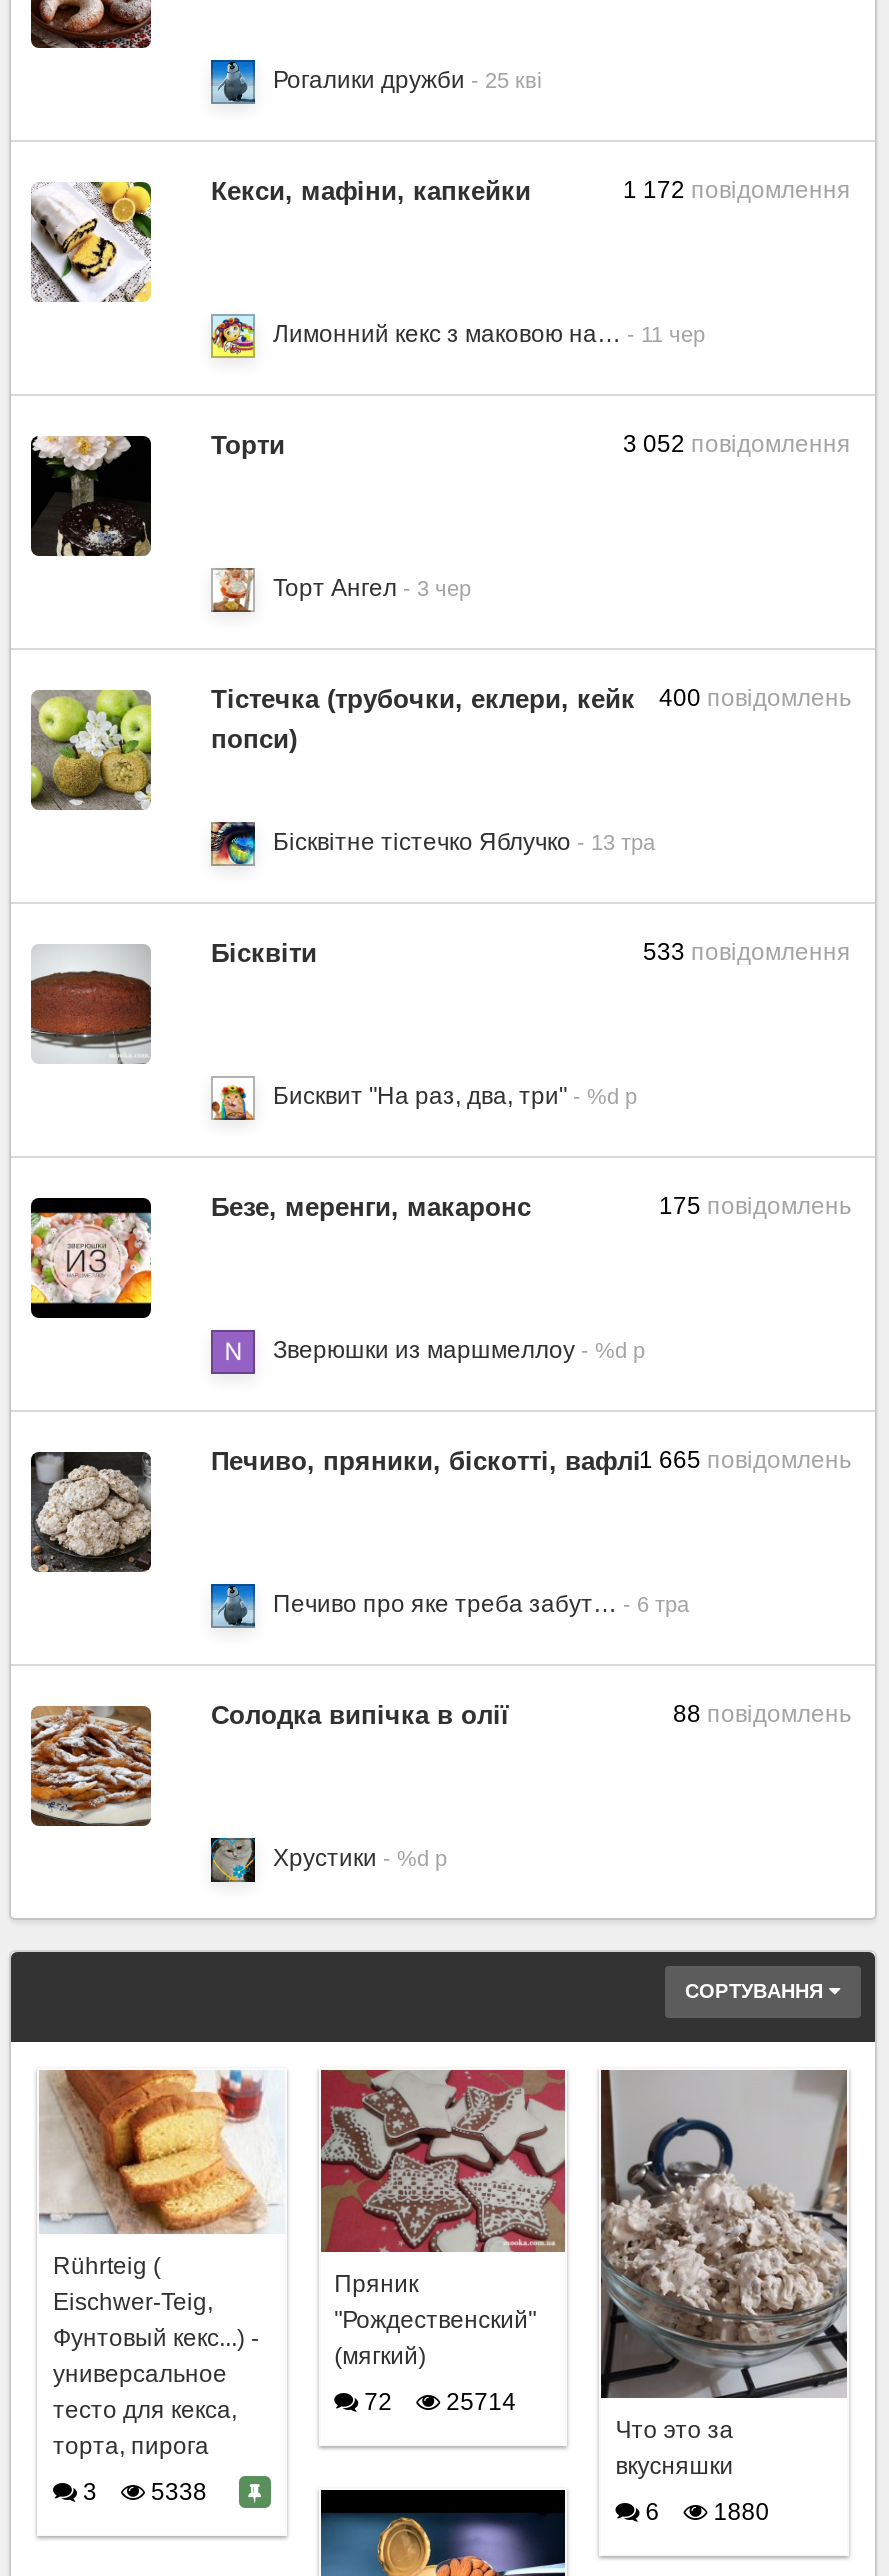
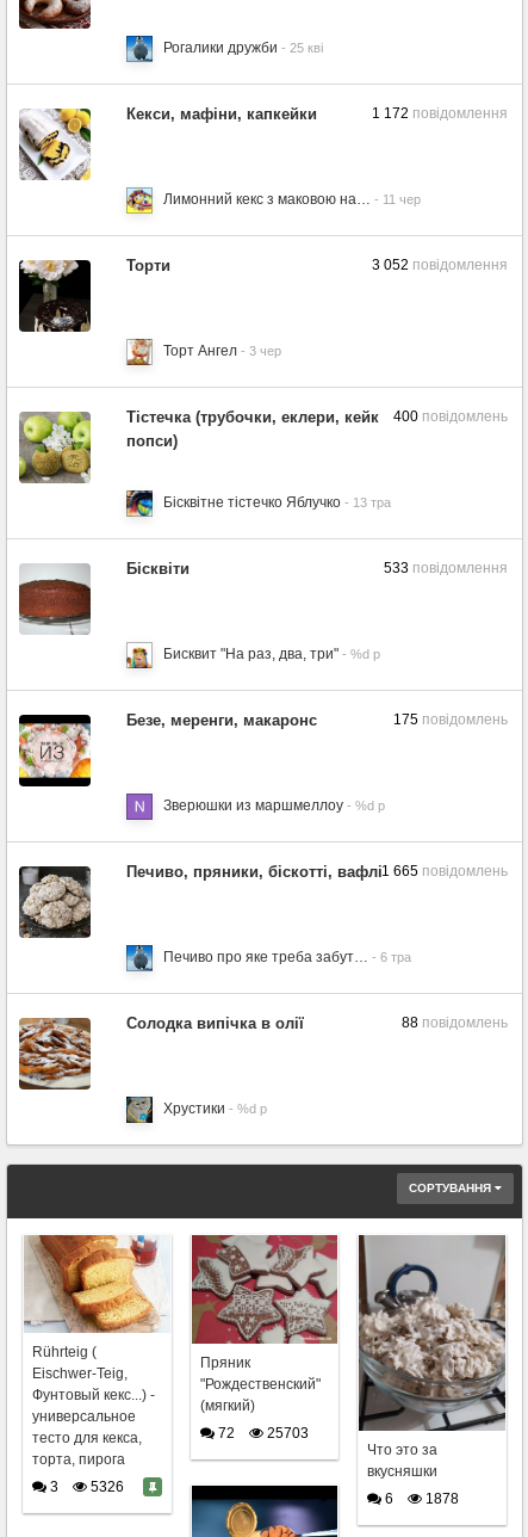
[364,2388,516,2416] 72 25714 -> [218,1425,308,1441] 72 25703
[83,2478,207,2506] 3 5338 -> [50,1478,124,1495] 3 5326
[646,2498,770,2526] 6 1880 -> [385,1490,459,1507] 6 1878

